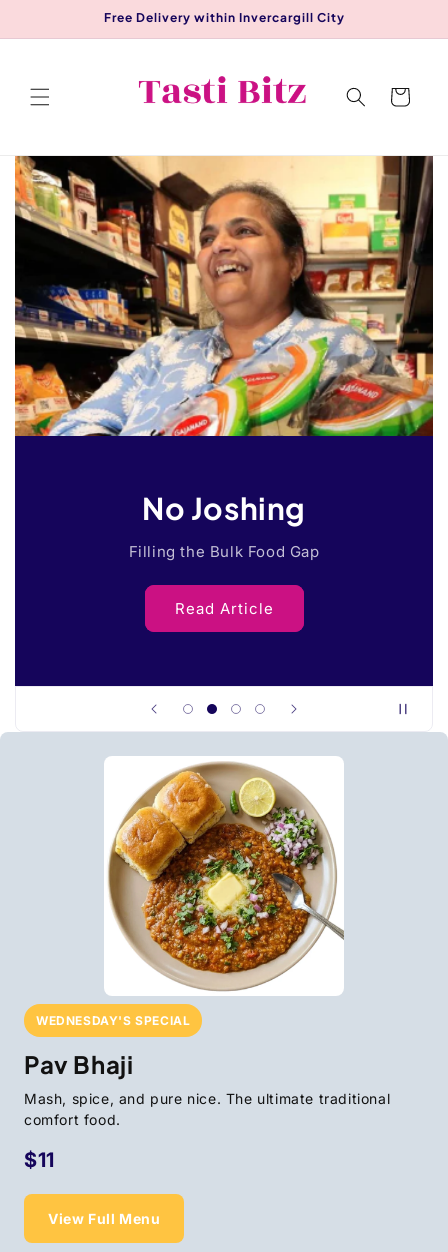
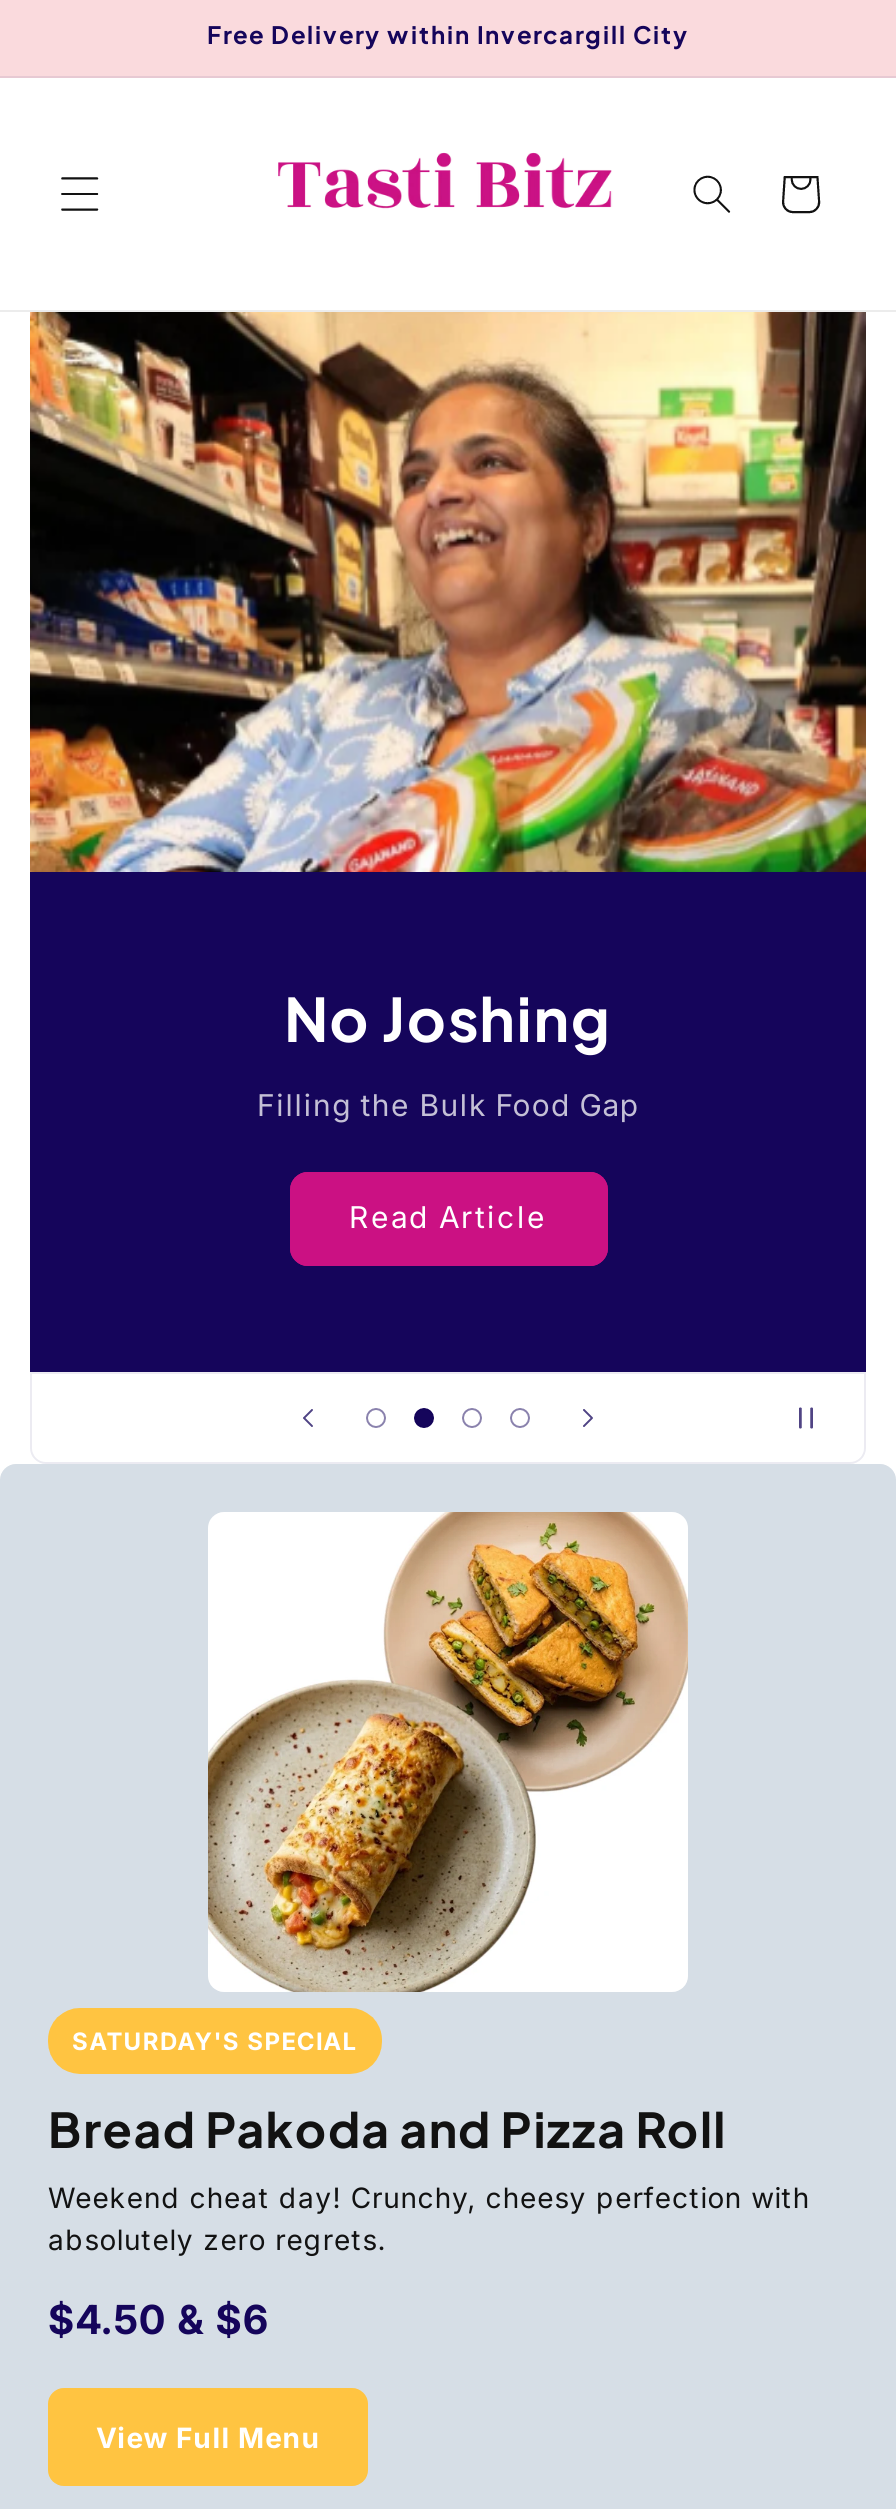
[36,756,345,1028] [image] | WEDNESDAY'S SPECIAL -> [72,1510,688,2056] [image] | SATURDAY'S SPECIAL
[24,1049,390,1128] Pav Bhaji | Mash, spice, and pure nice. The ultimate traditional | comfort food. -> [48,2098,810,2256] Bread Pakoda and Pizza Roll | Weekend cheat day! Crunchy, cheesy perfection with | absolutely zero regrets.
[24,1148,55,1172] $11 -> [48,2296,270,2344] $4.50 & $6

